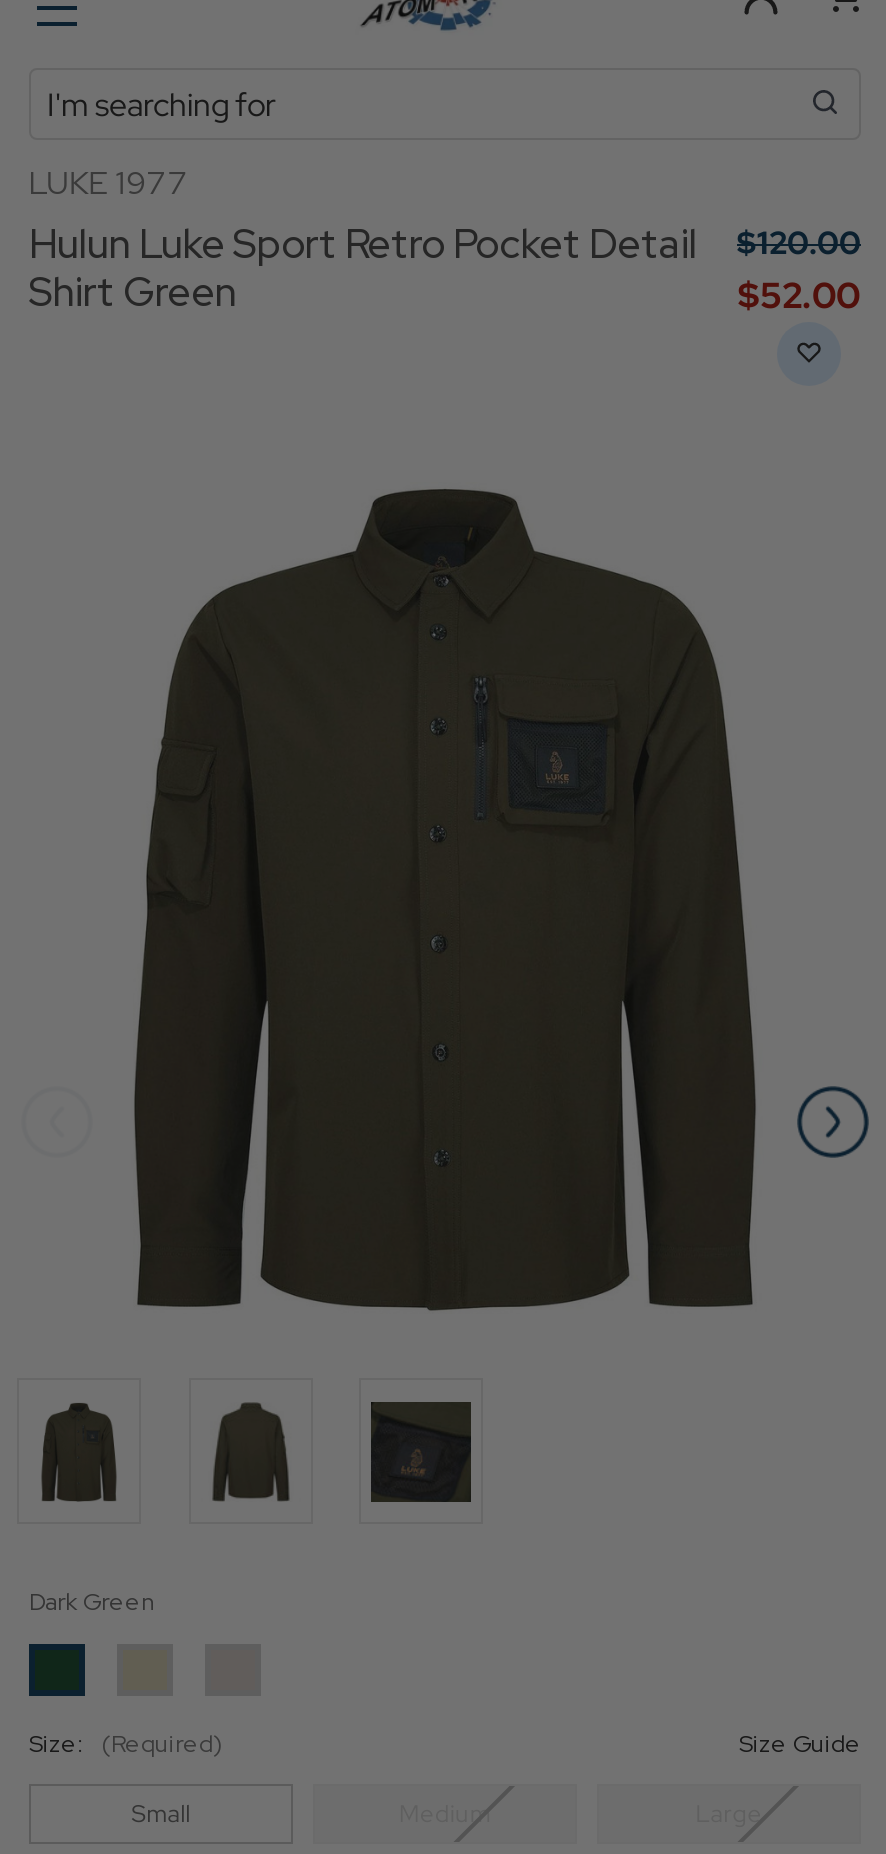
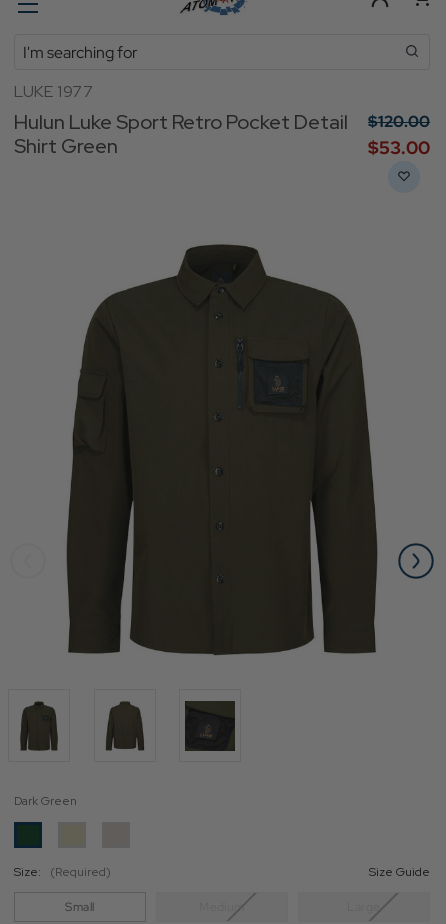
[738,272,860,318] $‌52.00 -> [368,136,430,159] $‌53.00

